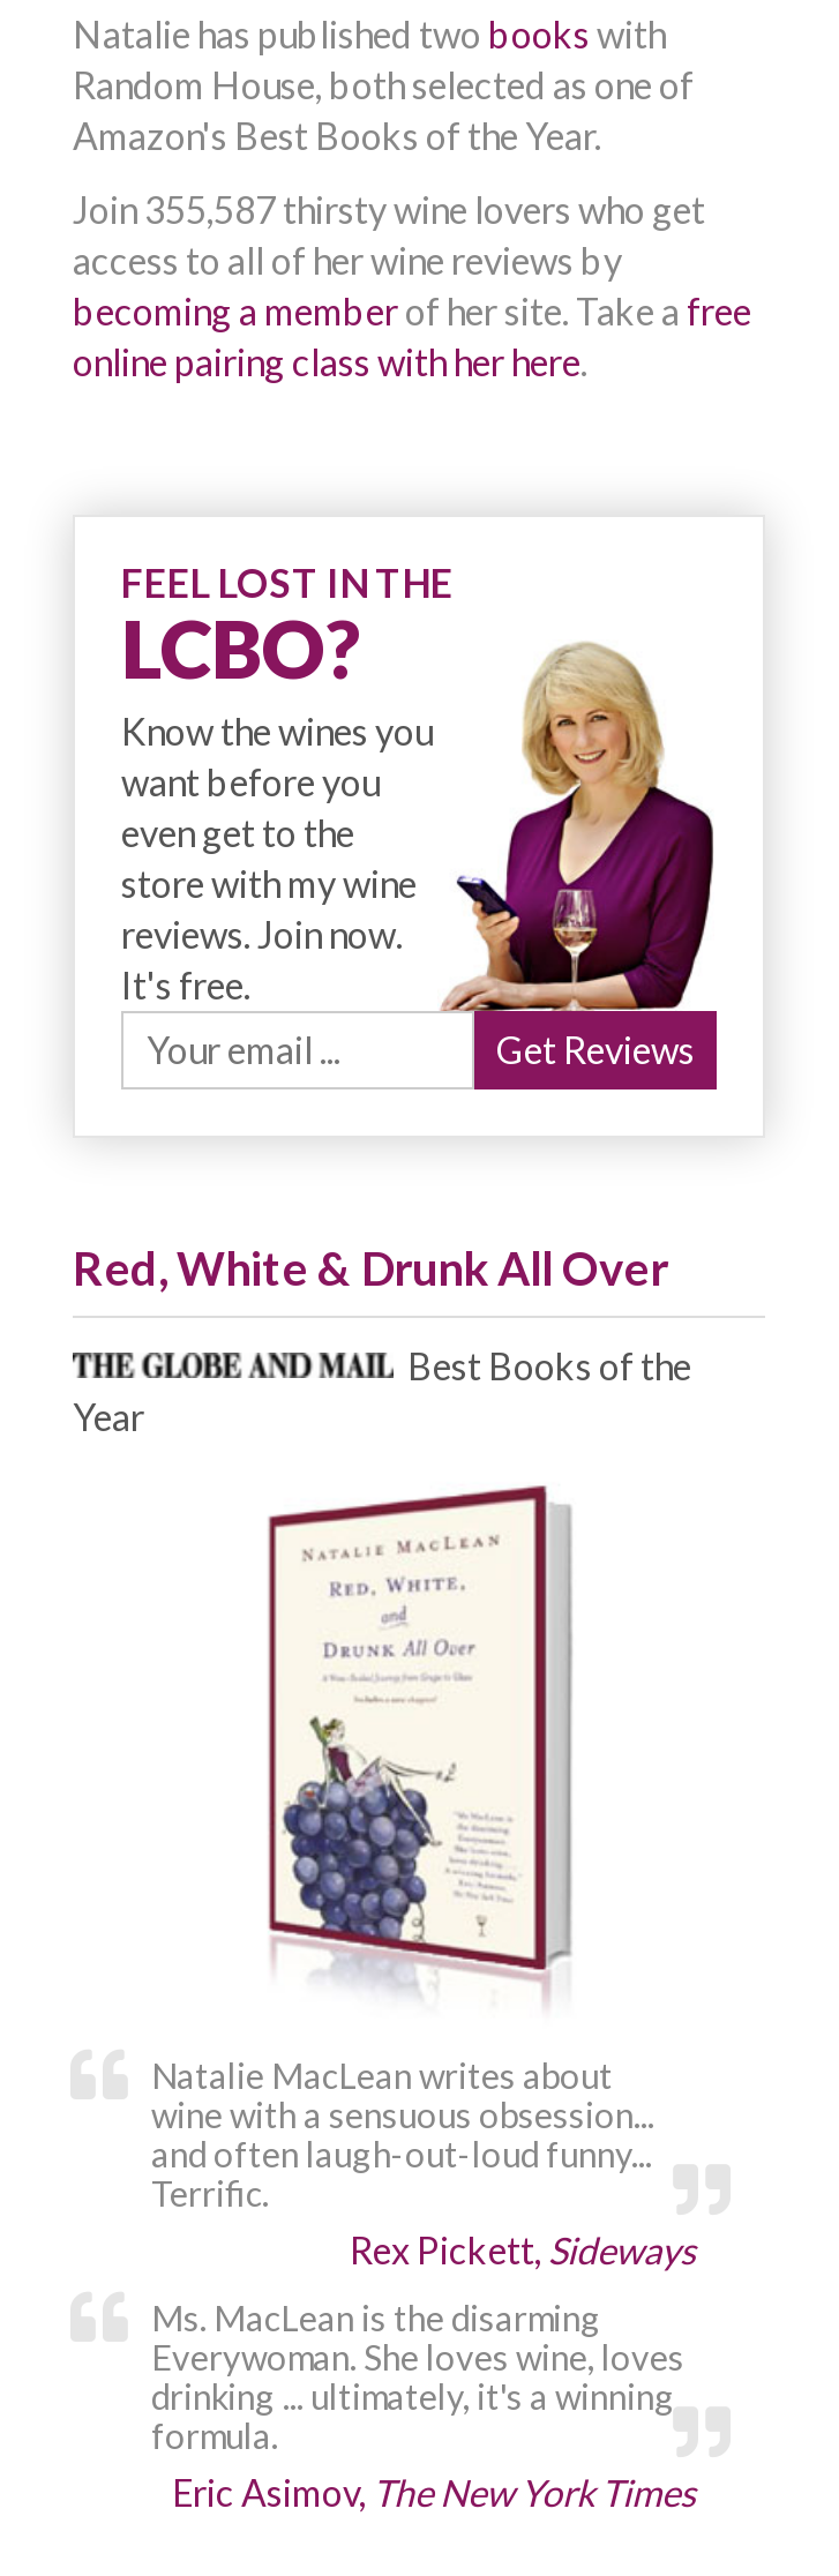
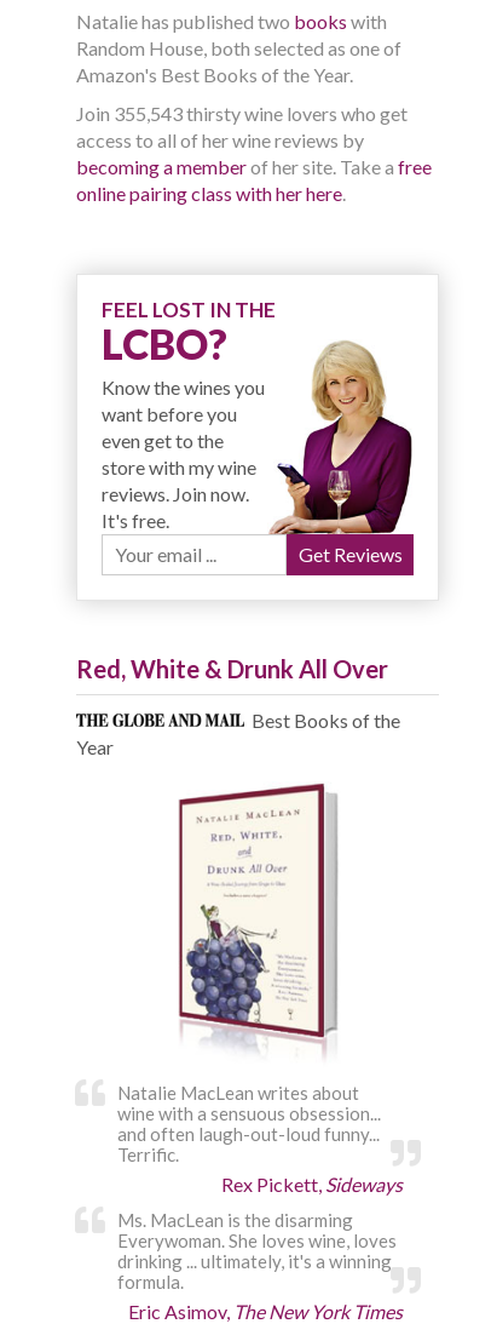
[73,187,705,230] Join 355,587 thirsty wine lovers who get -> [76,102,408,125] Join 355,543 thirsty wine lovers who get

